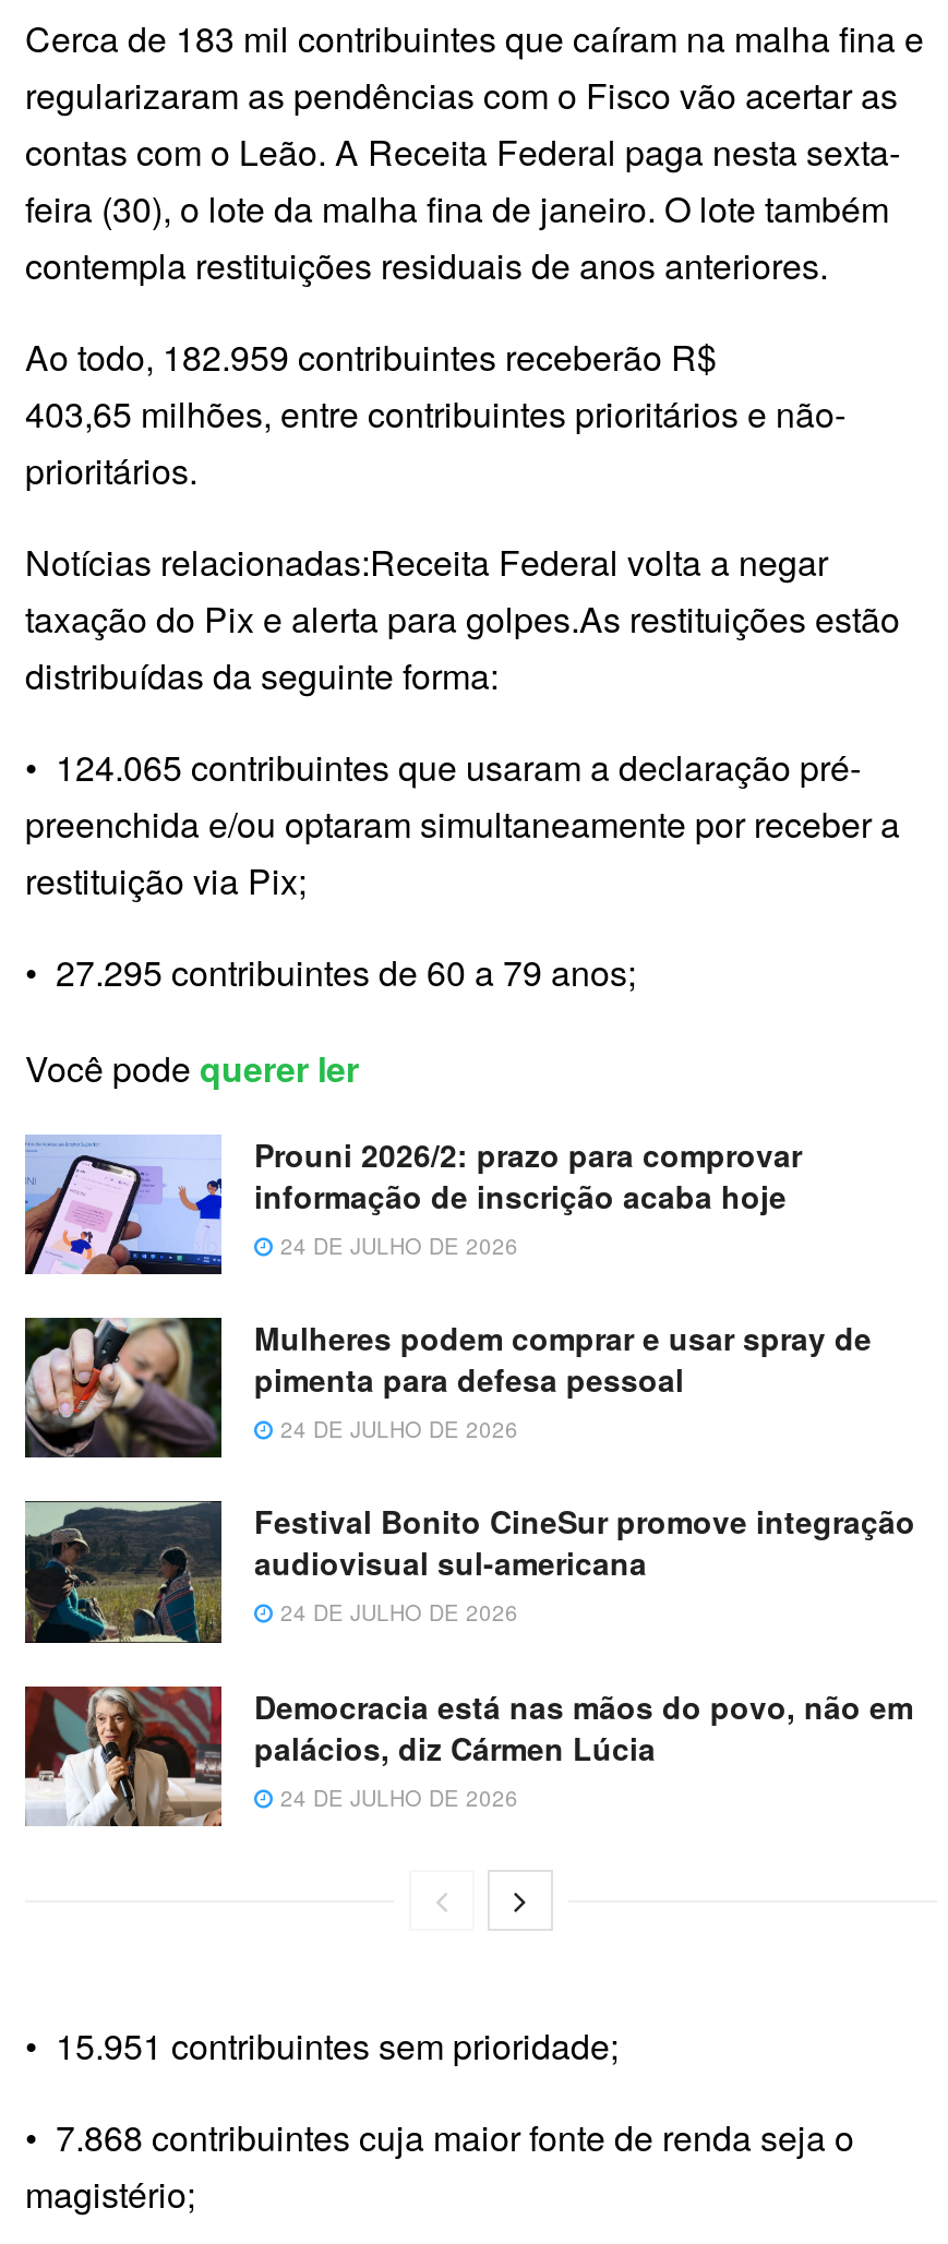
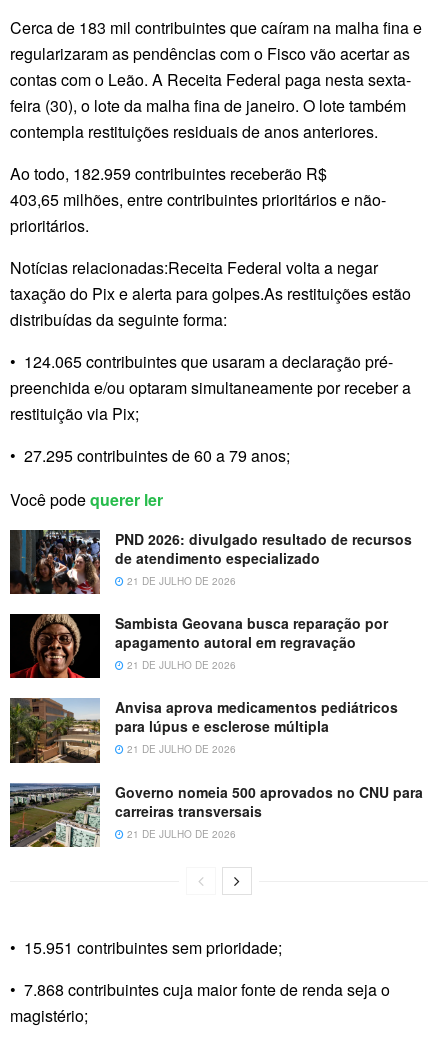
[23,1132,802,1276] [image] | Prouni 2026/2: prazo para comprovar | informação de inscrição acaba hoje | 24 DE JULHO DE 2026 -> [9,529,412,595] [image] | PND 2026: divulgado resultado de recursos | de atendimento especializado | 21 DE JULHO DE 2026
[23,1316,872,1460] [image] | Mulheres podem comprar e usar spray de | pimenta para defesa pessoal | 24 DE JULHO DE 2026 -> [9,613,388,679] [image] | Sambista Geovana busca reparação por | apagamento autoral em regravação | 21 DE JULHO DE 2026
[23,1499,915,1645] [image] | Festival Bonito CineSur promove integração | audiovisual sul-americana | 24 DE JULHO DE 2026 -> [10,697,398,764] [image] | Anvisa aprova medicamentos pediátricos | para lúpus e esclerose múltipla | 21 DE JULHO DE 2026
[23,1684,913,1828] [image] | Democracia está nas mãos do povo, não em | palácios, diz Cármen Lúcia | 24 DE JULHO DE 2026 -> [9,782,423,848] [image] | Governo nomeia 500 aprovados no CNU para | carreiras transversais | 21 DE JULHO DE 2026

